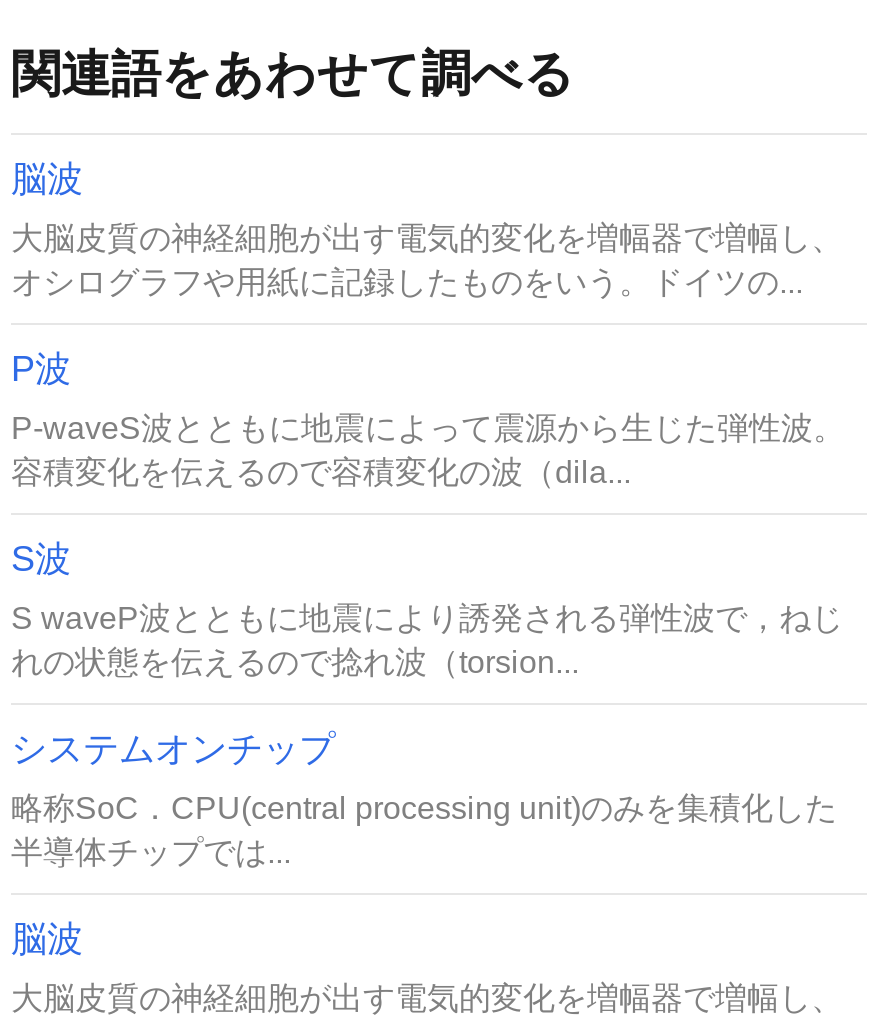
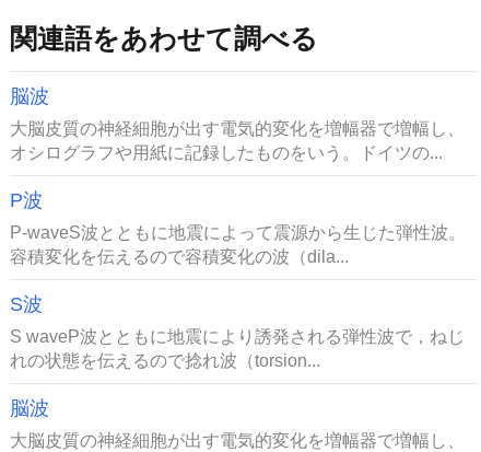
[11,728,837,868] システムオンチップ | 略称SoC．CPU(central processing unit)のみを集積化した | 半導体チップでは... -> none

